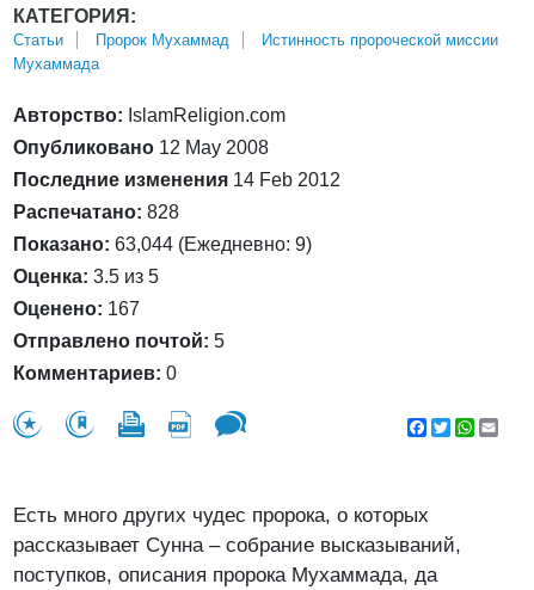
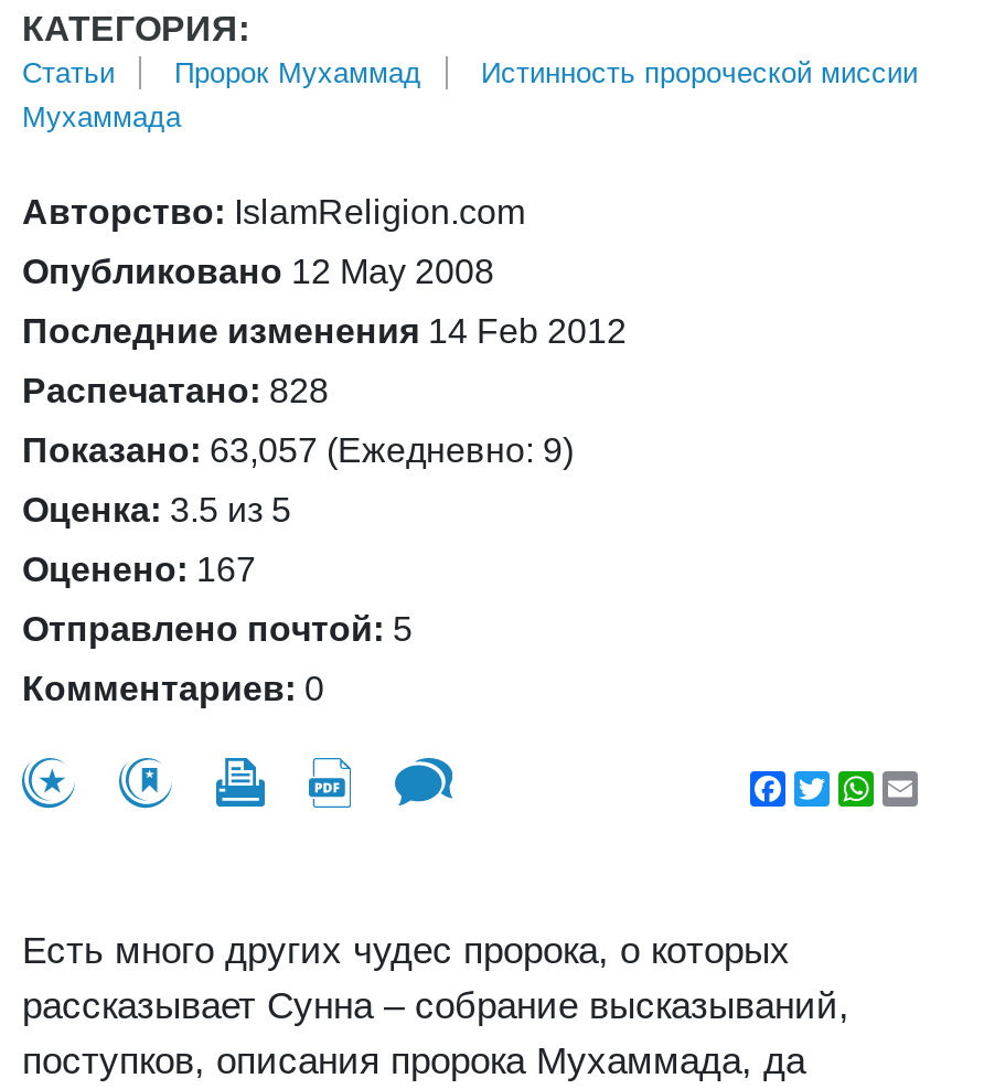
[13,234,312,254] Показано: 63,044 (Ежедневно: 9) -> [22,431,574,469] Показано: 63,057 (Ежедневно: 9)

